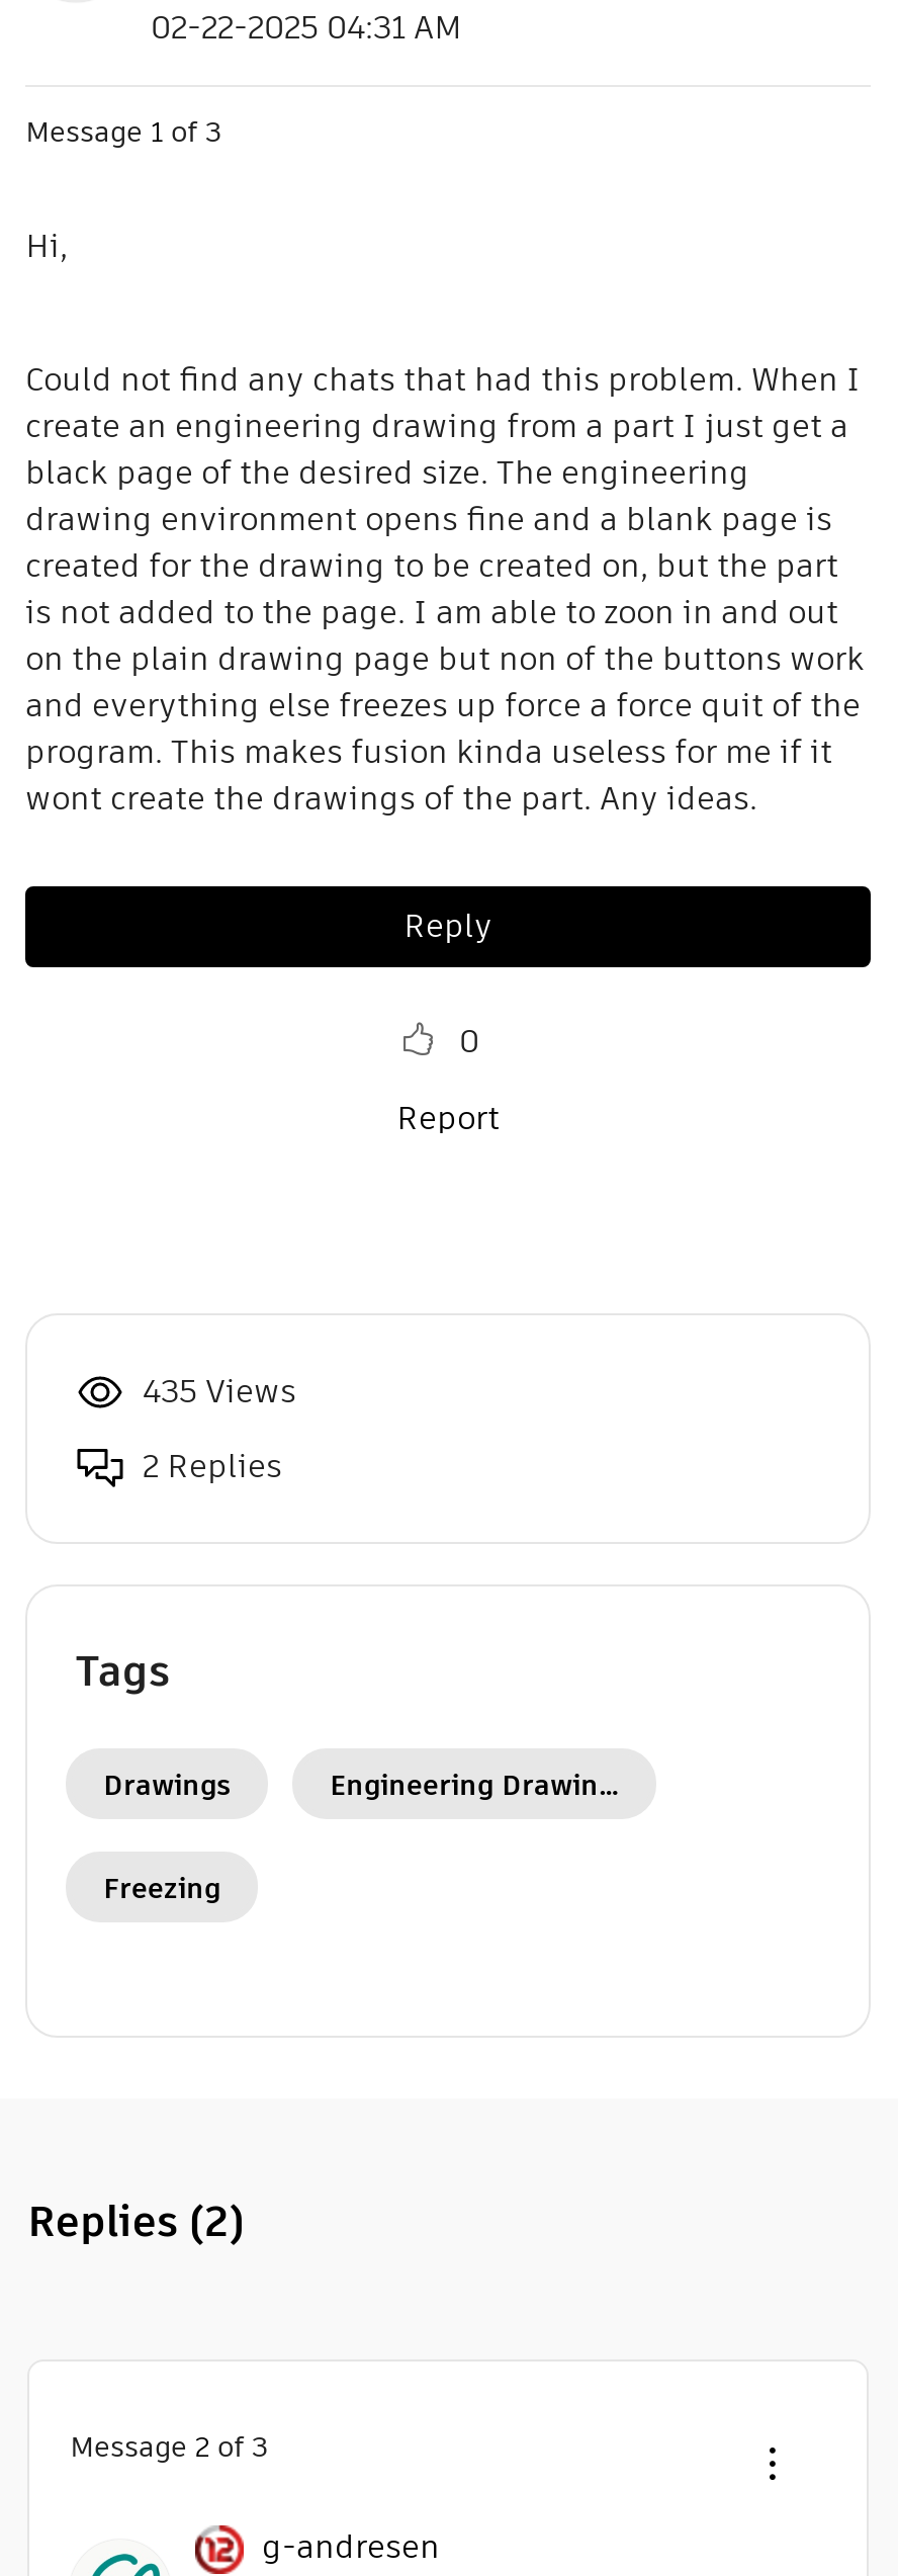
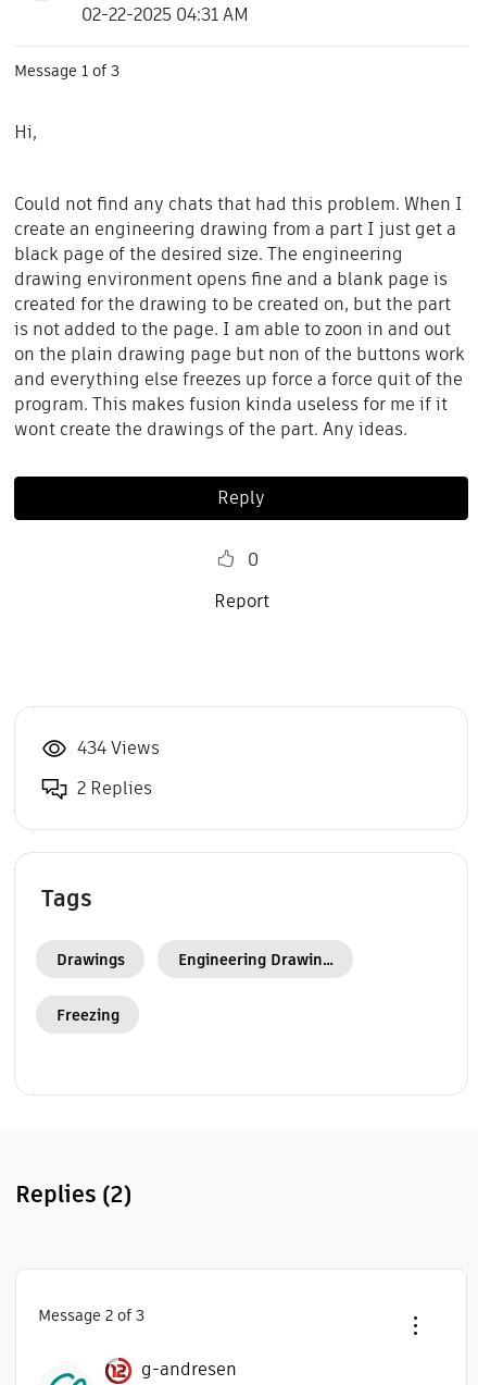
[134,1368,296,1414] 435 Views -> [73,735,160,760] 434 Views

